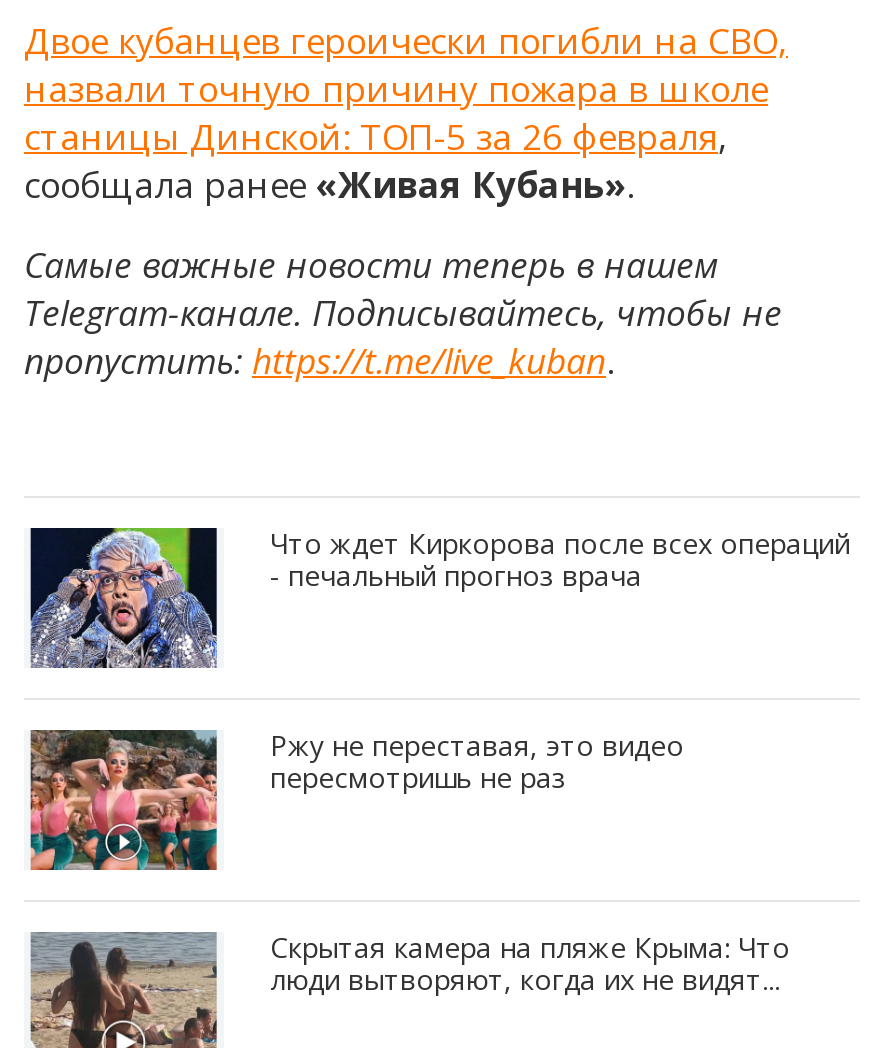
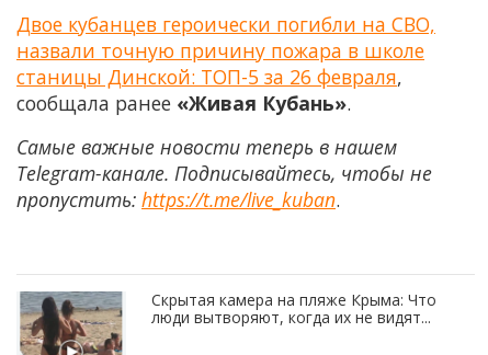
[30,525,850,670] [image] | Что ждет Киркорова после всех операций | - печальный прогноз врача -> none
[28,727,684,872] [image] | Ржу не переставая, это видео | пересмотришь не раз -> none

